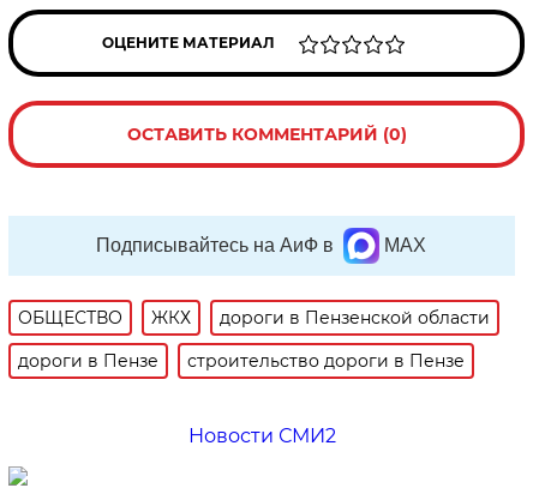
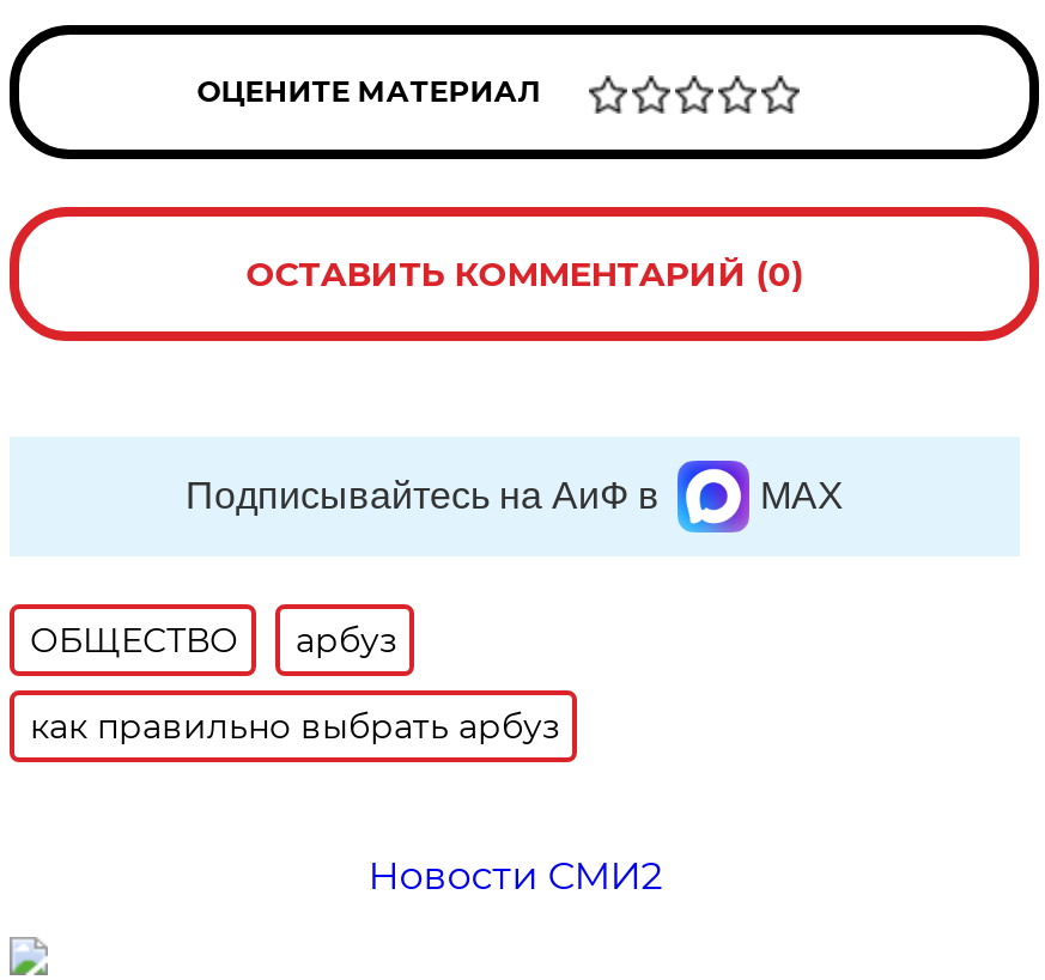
[152,307,490,329] ЖКХ | дороги в Пензенской области -> [295,619,396,662] арбуз
[18,350,465,372] дороги в Пензе | строительство дороги в Пензе -> [30,705,559,748] как правильно выбрать арбуз

